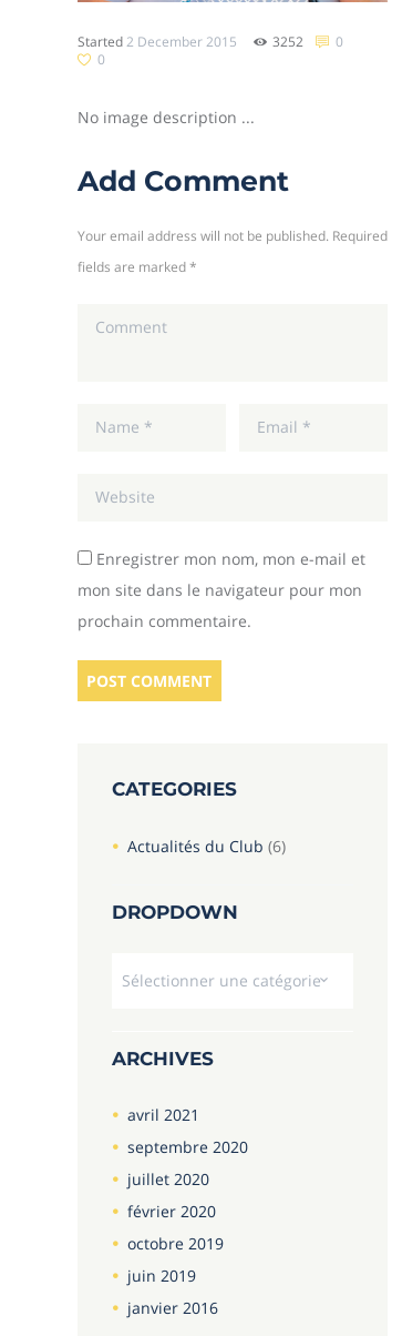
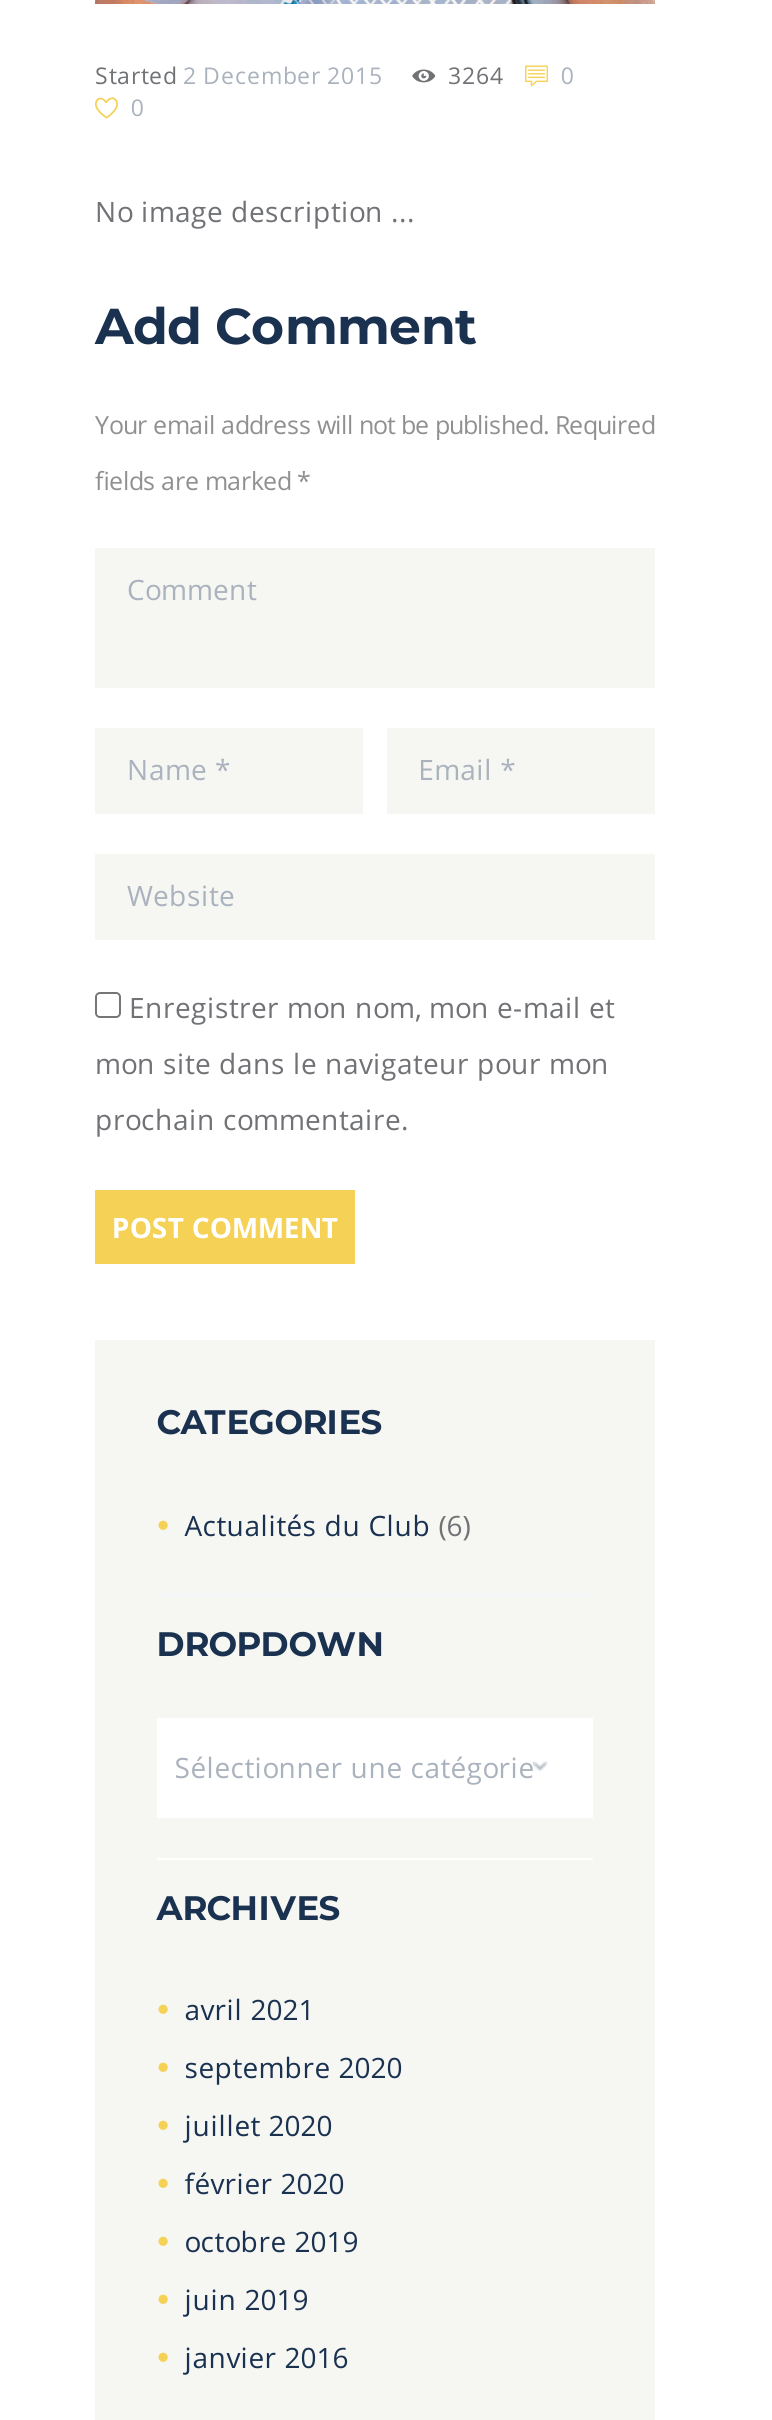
[273,33,343,50] 3252 0 -> [448,60,575,90] 3264 0

